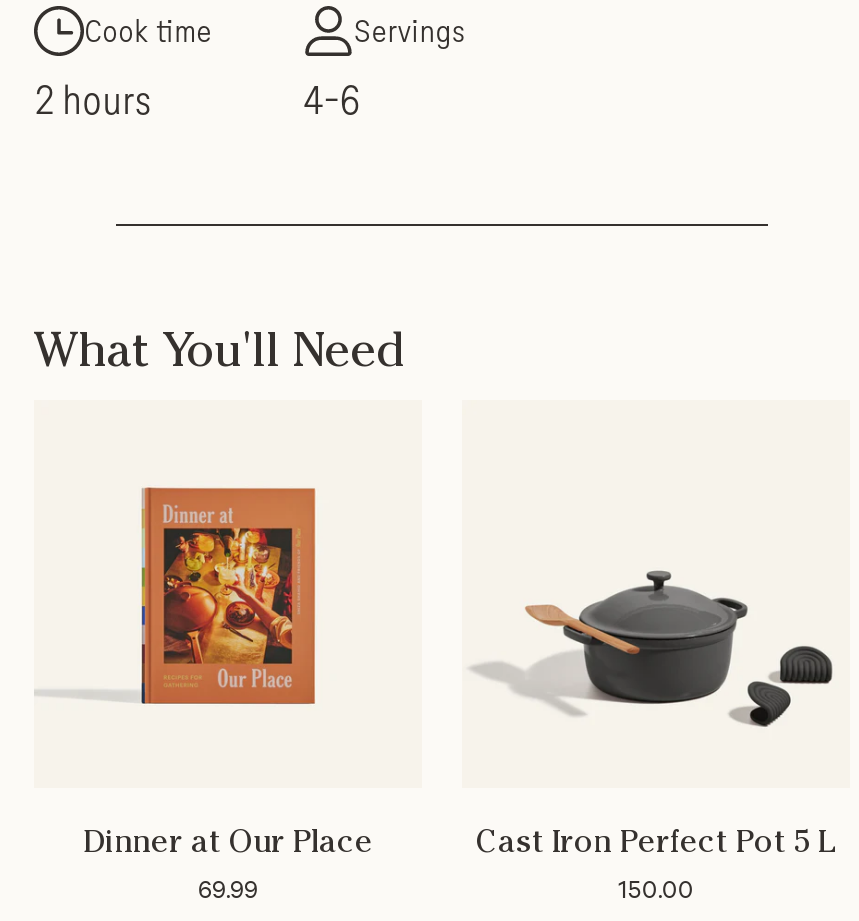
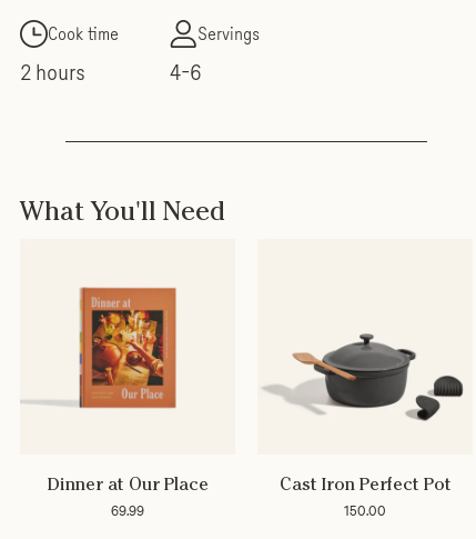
[476,830,836,862] Cast Iron Perfect Pot 5 L -> [279,478,451,496] Cast Iron Perfect Pot

